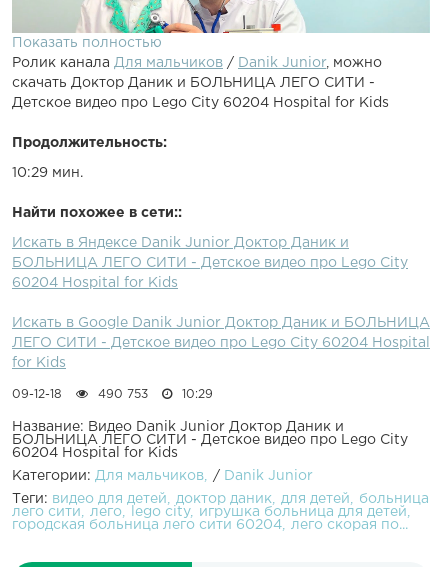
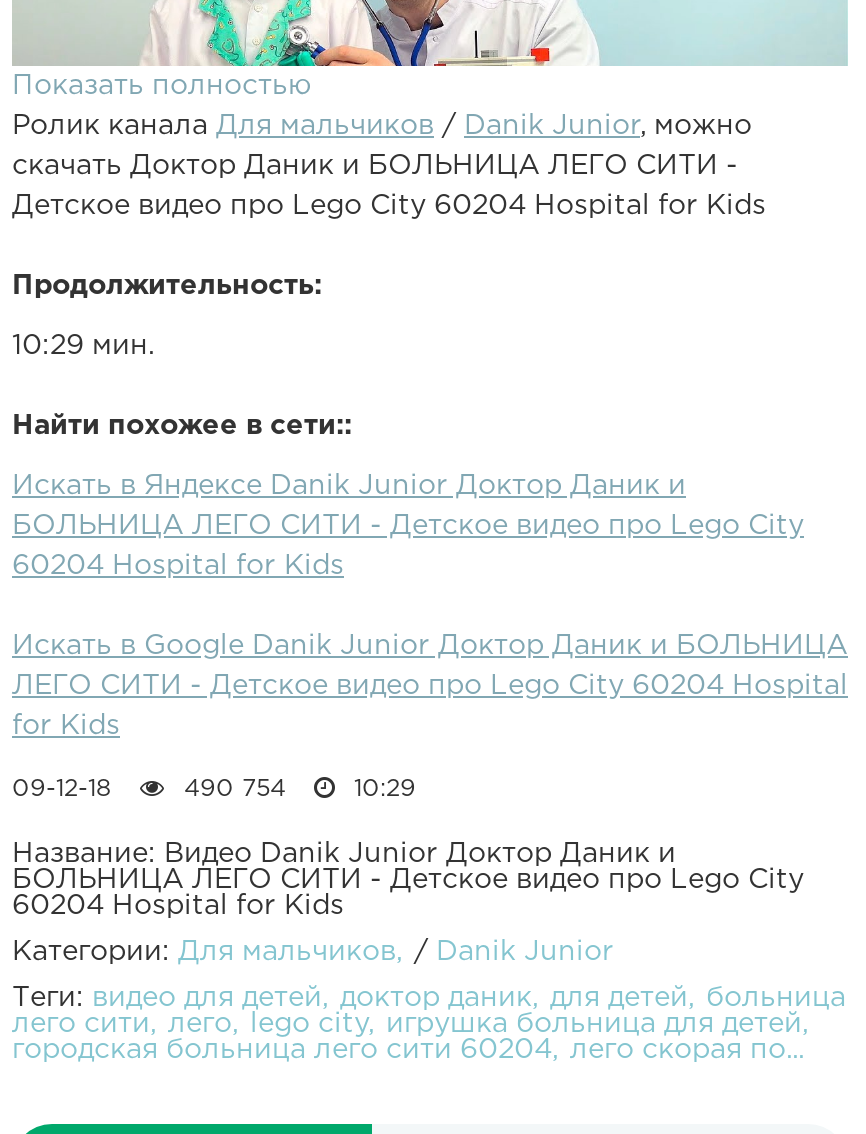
[98,389,148,400] 490 753 -> [184,778,286,800] 490 754

